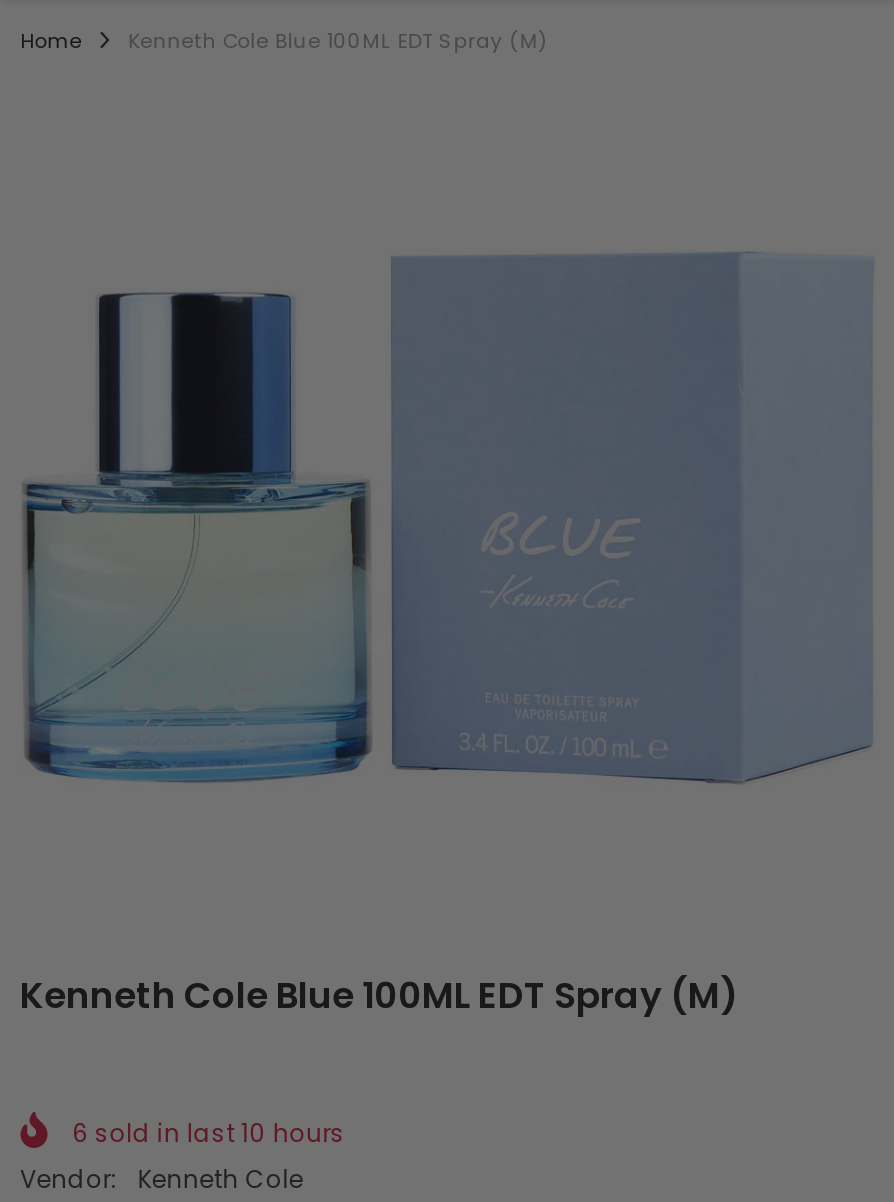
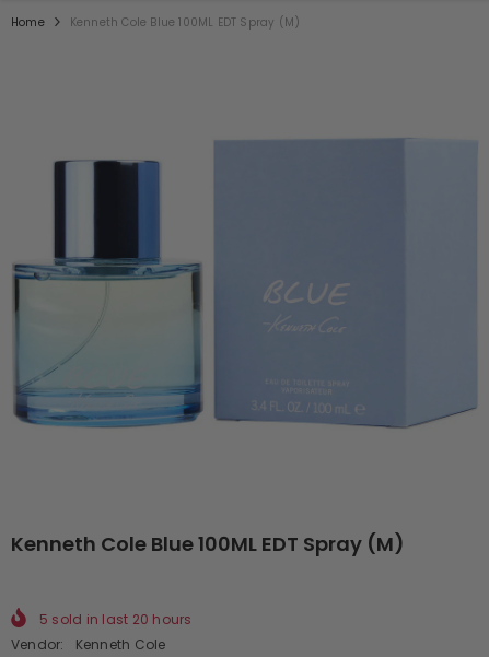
[72,1115,345,1149] 6 sold in last 10 hours -> [39,610,192,628] 5 sold in last 20 hours

